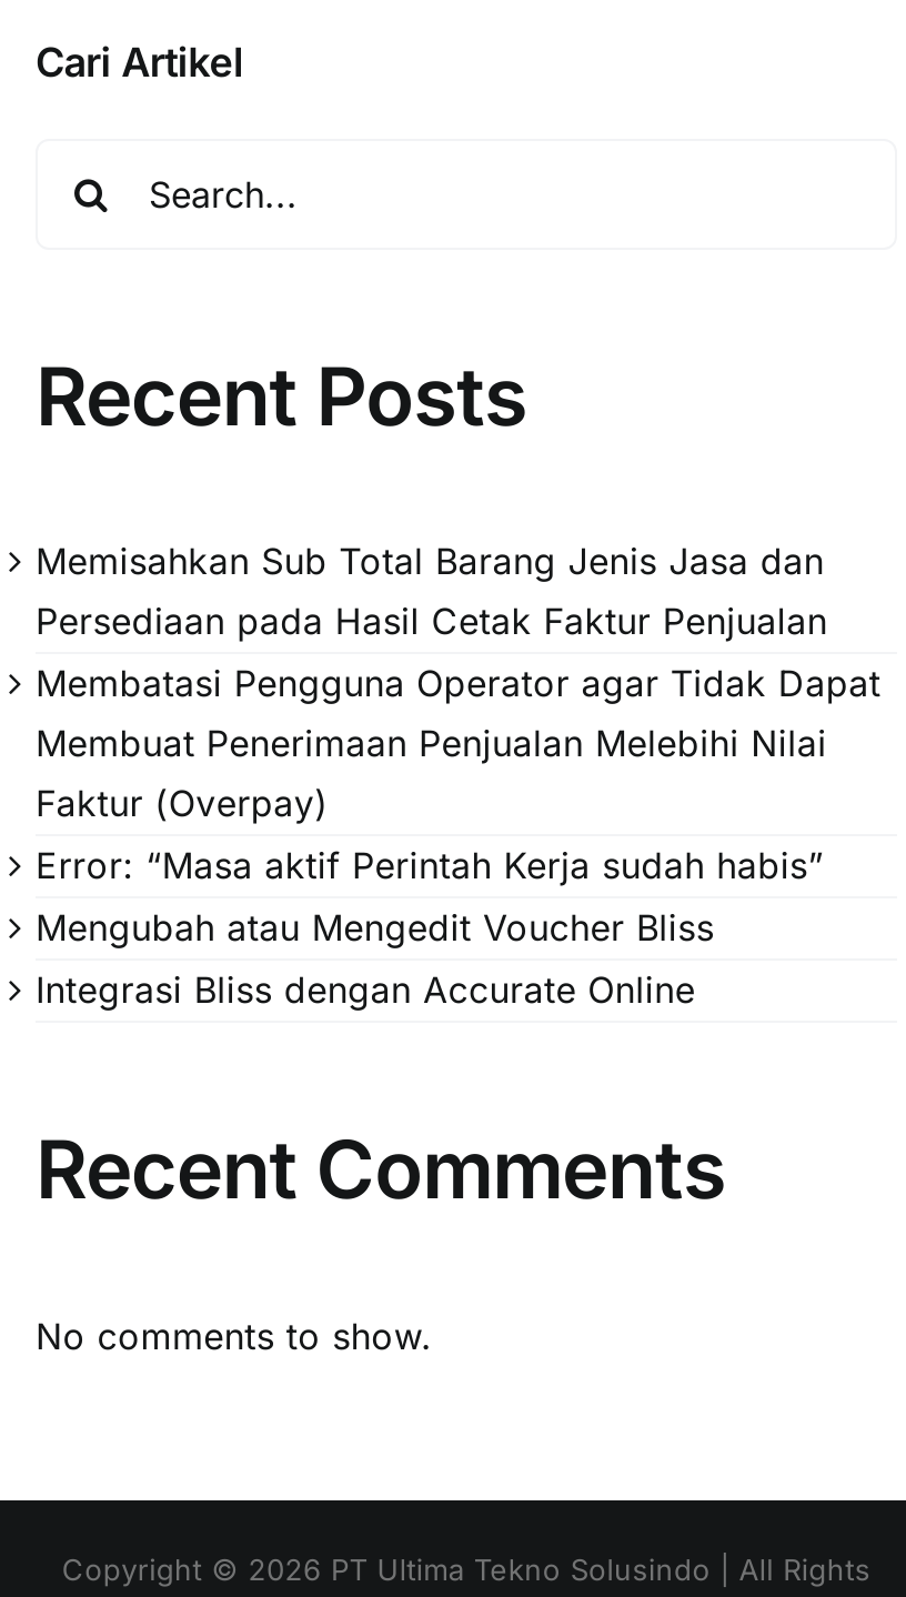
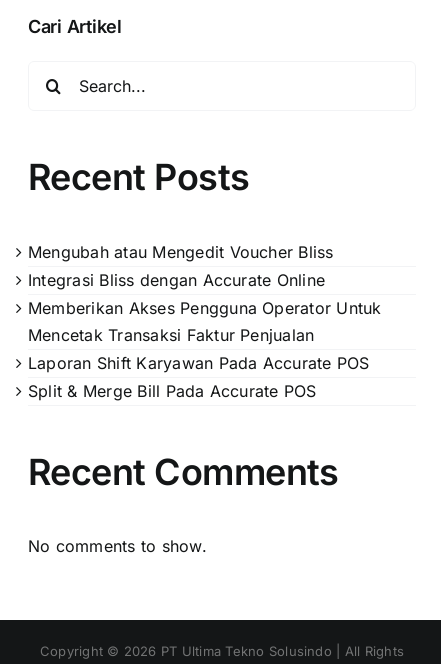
[36,539,881,888] Memisahkan Sub Total Barang Jenis Jasa dan | Persediaan pada Hasil Cetak Faktur Penjualan | Membatasi Pengguna Operator agar Tidak Dapat | Membuat Penerimaan Penjualan Melebihi Nilai | Faktur (Overpay) | Error: “Masa aktif Perintah Kerja sudah habis” -> none
moved [36,906,714,1012] -> [28,242,334,290]: Mengubah atau Mengedit Voucher Bliss | Integrasi Bliss dengan Accurate Online
none -> [28,298,382,401] Memberikan Akses Pengguna Operator Untuk | Mencetak Transaksi Faktur Penjualan | Laporan Shift Karyawan Pada Accurate POS | Split & Merge Bill Pada Accurate POS

